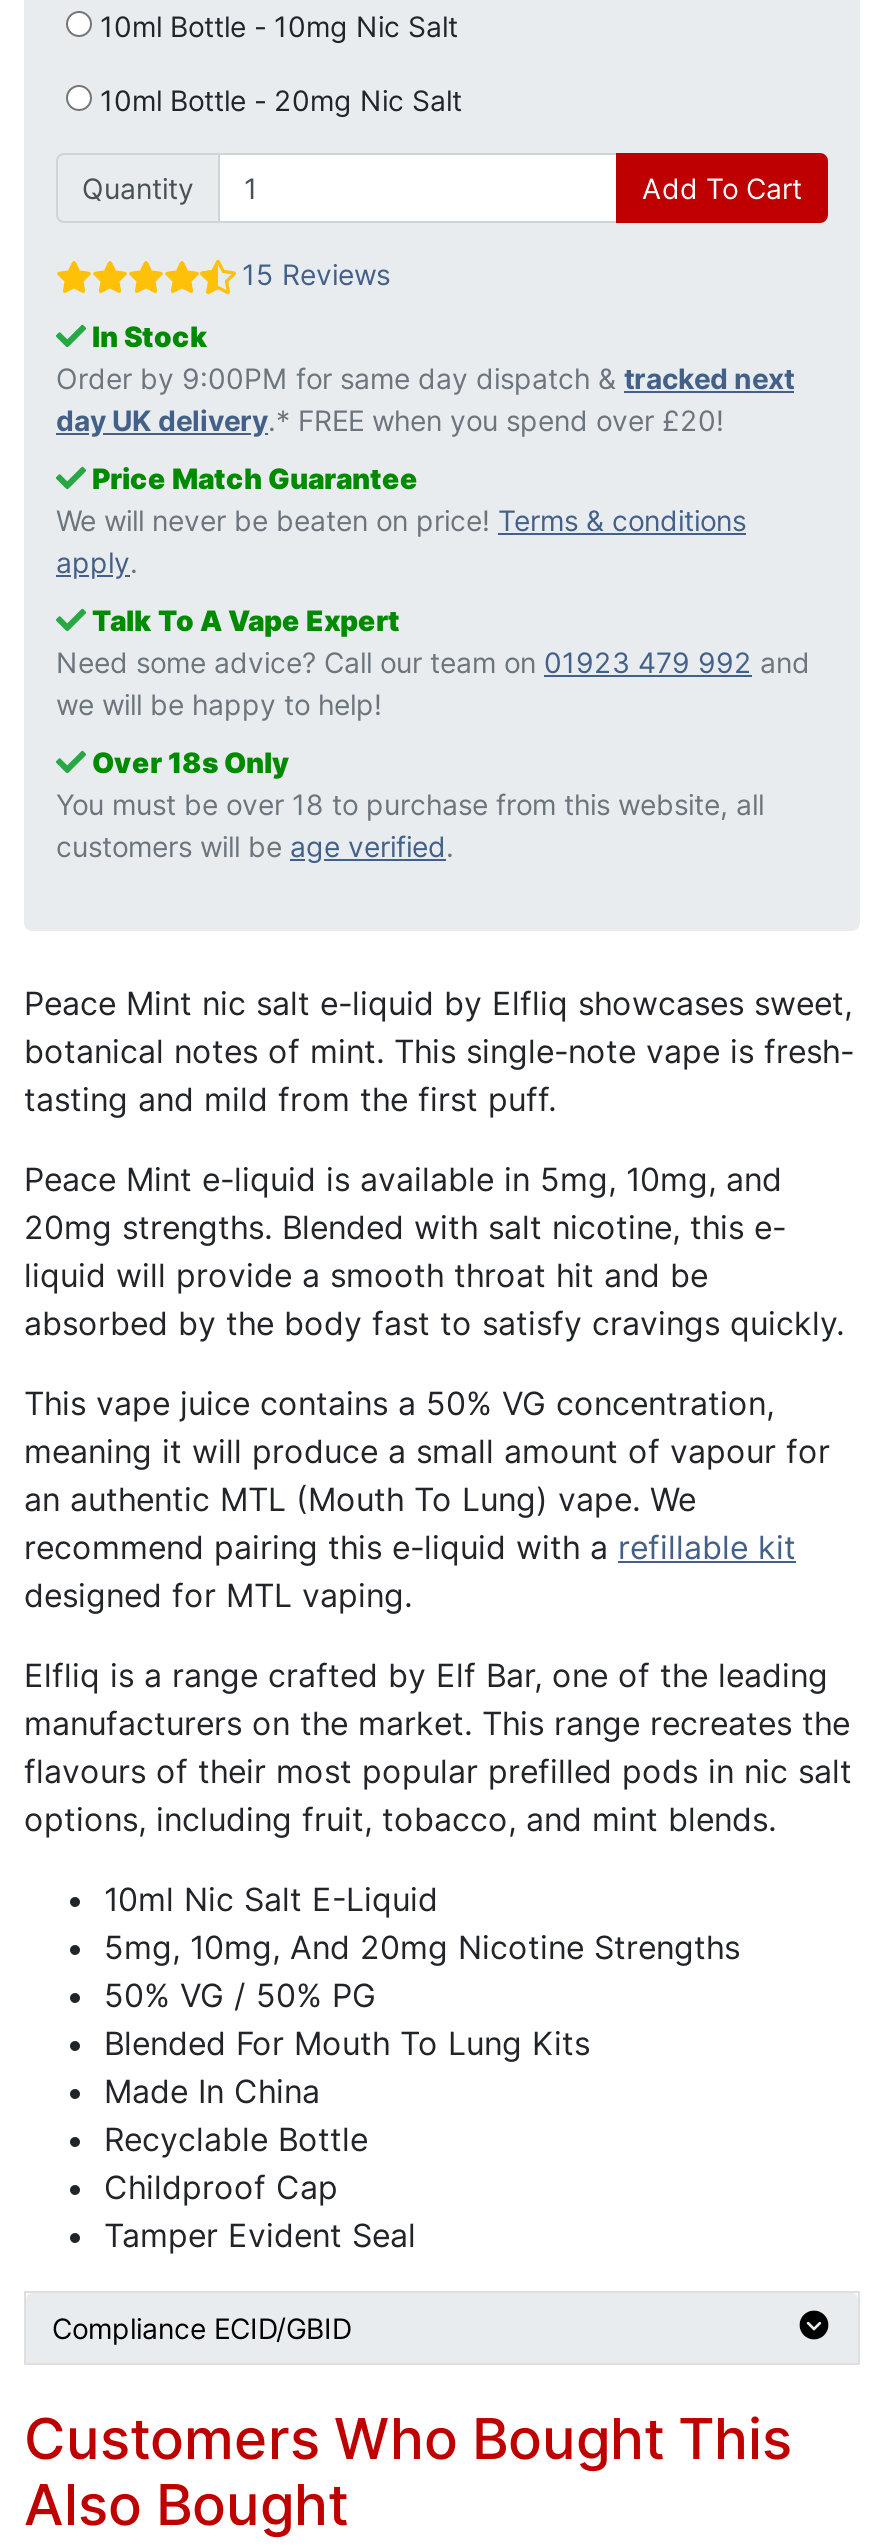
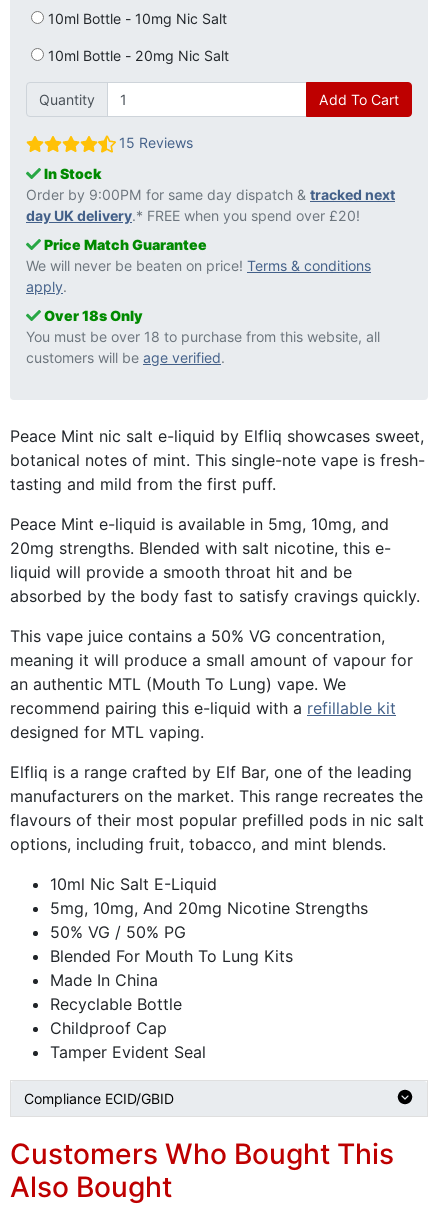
[56,602,810,720] Talk To A Vape Expert | Need some advice? Call our team on 01923 479 992 and | we will be happy to help! -> none

